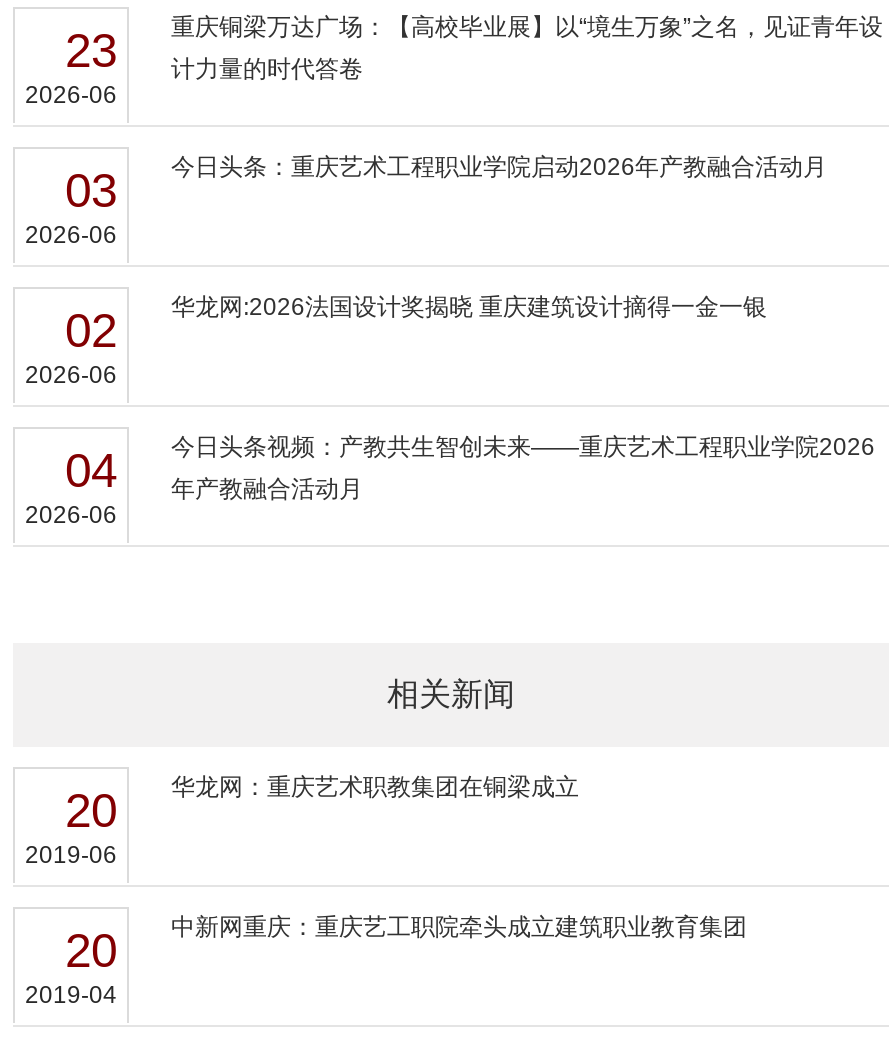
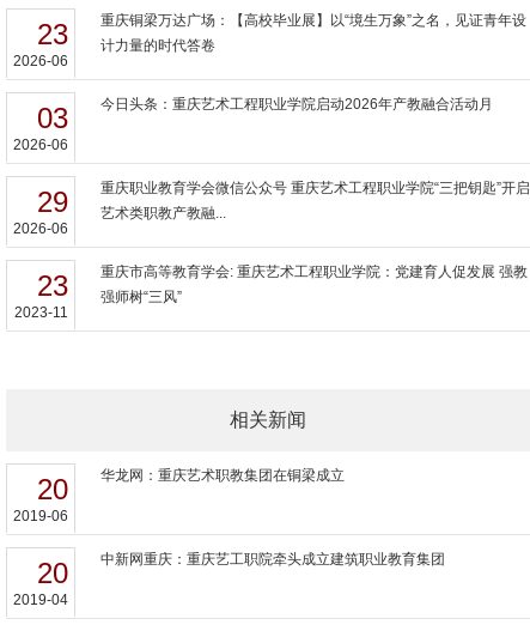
[25,293,767,529] 华龙网:2026法国设计奖揭晓 重庆建筑设计摘得一金一银 | 04 | 2026-06 -> [14,180,530,321] 重庆职业教育学会微信公众号 重庆艺术工程职业学院“三把钥匙”开启 | 艺术类职教产教融... | 23 | 2023-11
[65,303,117,357] 02 -> [37,186,68,218] 29
[171,433,875,503] 今日头条视频：产教共生智创未来——重庆艺术工程职业学院2026 | 年产教融合活动月 -> [100,264,528,306] 重庆市高等教育学会: 重庆艺术工程职业学院：党建育人促发展 强教 | 强师树“三风”

